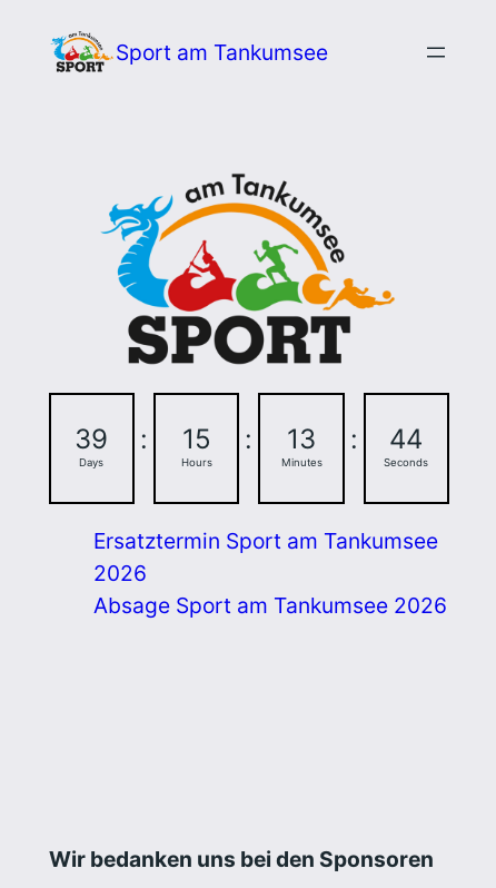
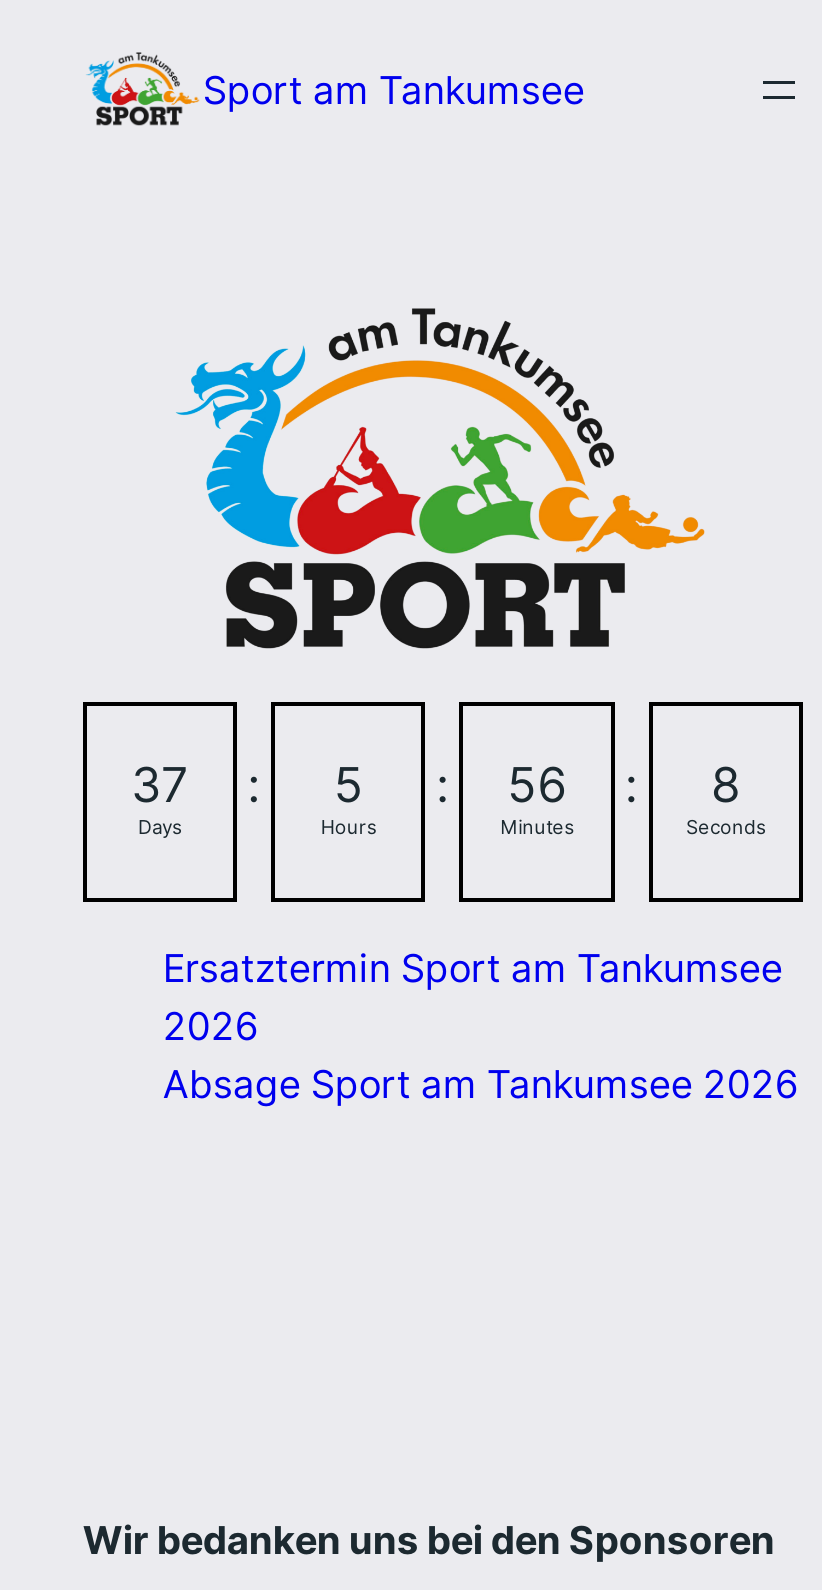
[75,423,108,455] 39 -> [131,755,189,813] 37
[182,423,211,455] 15 -> [334,755,364,813] 5
[287,423,316,455] 13 -> [507,755,567,813] 56
[390,423,423,455] 44 -> [711,755,741,813] 8

